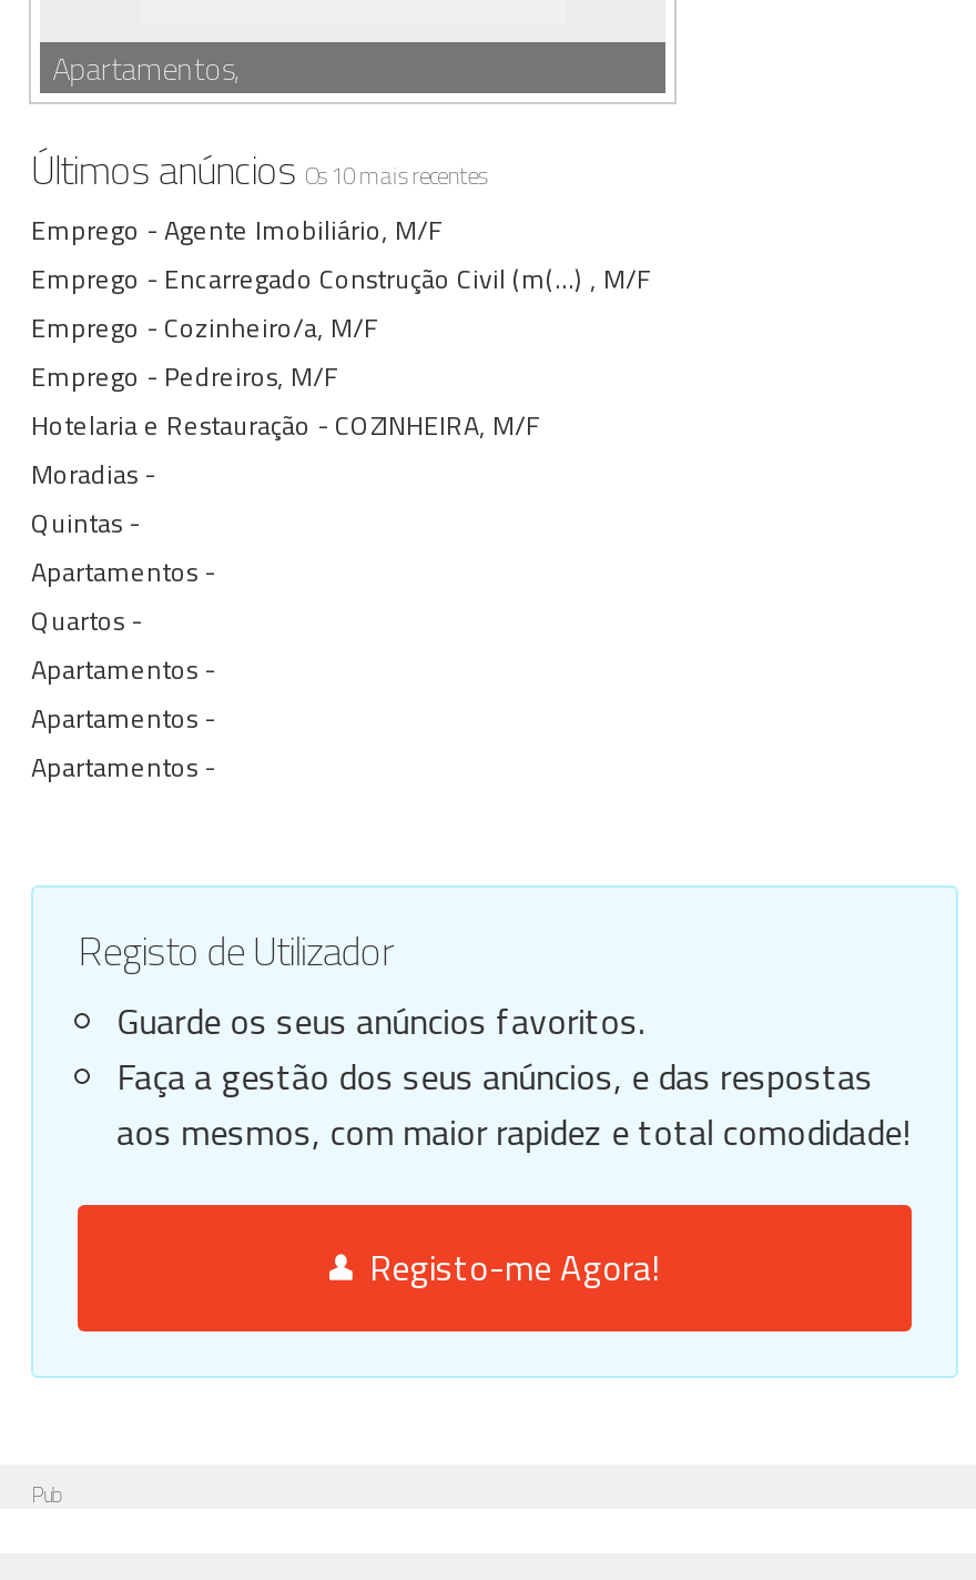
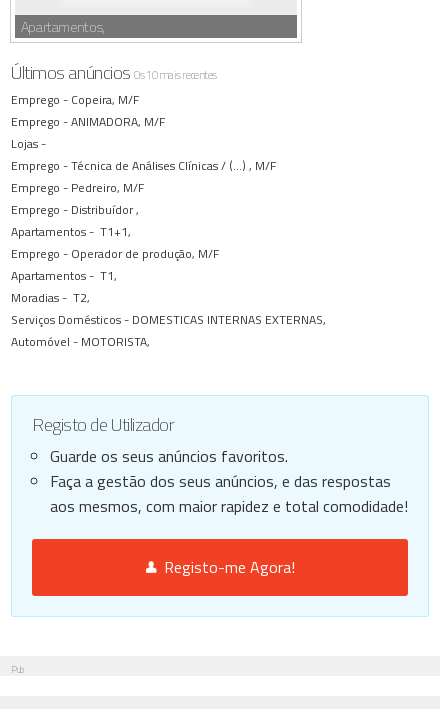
[31,207,663,787] Emprego - Agente Imobiliário, M/F | Emprego - Encarregado Construção Civil (m(...) , M/F | Emprego - Cozinheiro/a, M/F | Emprego - Pedreiros, M/F | Hotelaria e Restauração - COZINHEIRA, M/F | Moradias - | Quintas - | Apartamentos - | Quartos - | Apartamentos - | Apartamentos - | Apartamentos - -> [11,89,335,350] Emprego - Copeira, M/F | Emprego -ANIMADORA, M/F | Lojas - | Emprego -Técnica de Análises Clínicas / (...) , M/F | Emprego - Pedreiro, M/F | Emprego - Distribuídor , | Apartamentos - T1+1, | Emprego - Operador de produção, M/F | Apartamentos - T1, | Moradias - T2, | Serviços Domésticos - DOMESTICAS INTERNAS EXTERNAS, | Automóvel - MOTORISTA,

